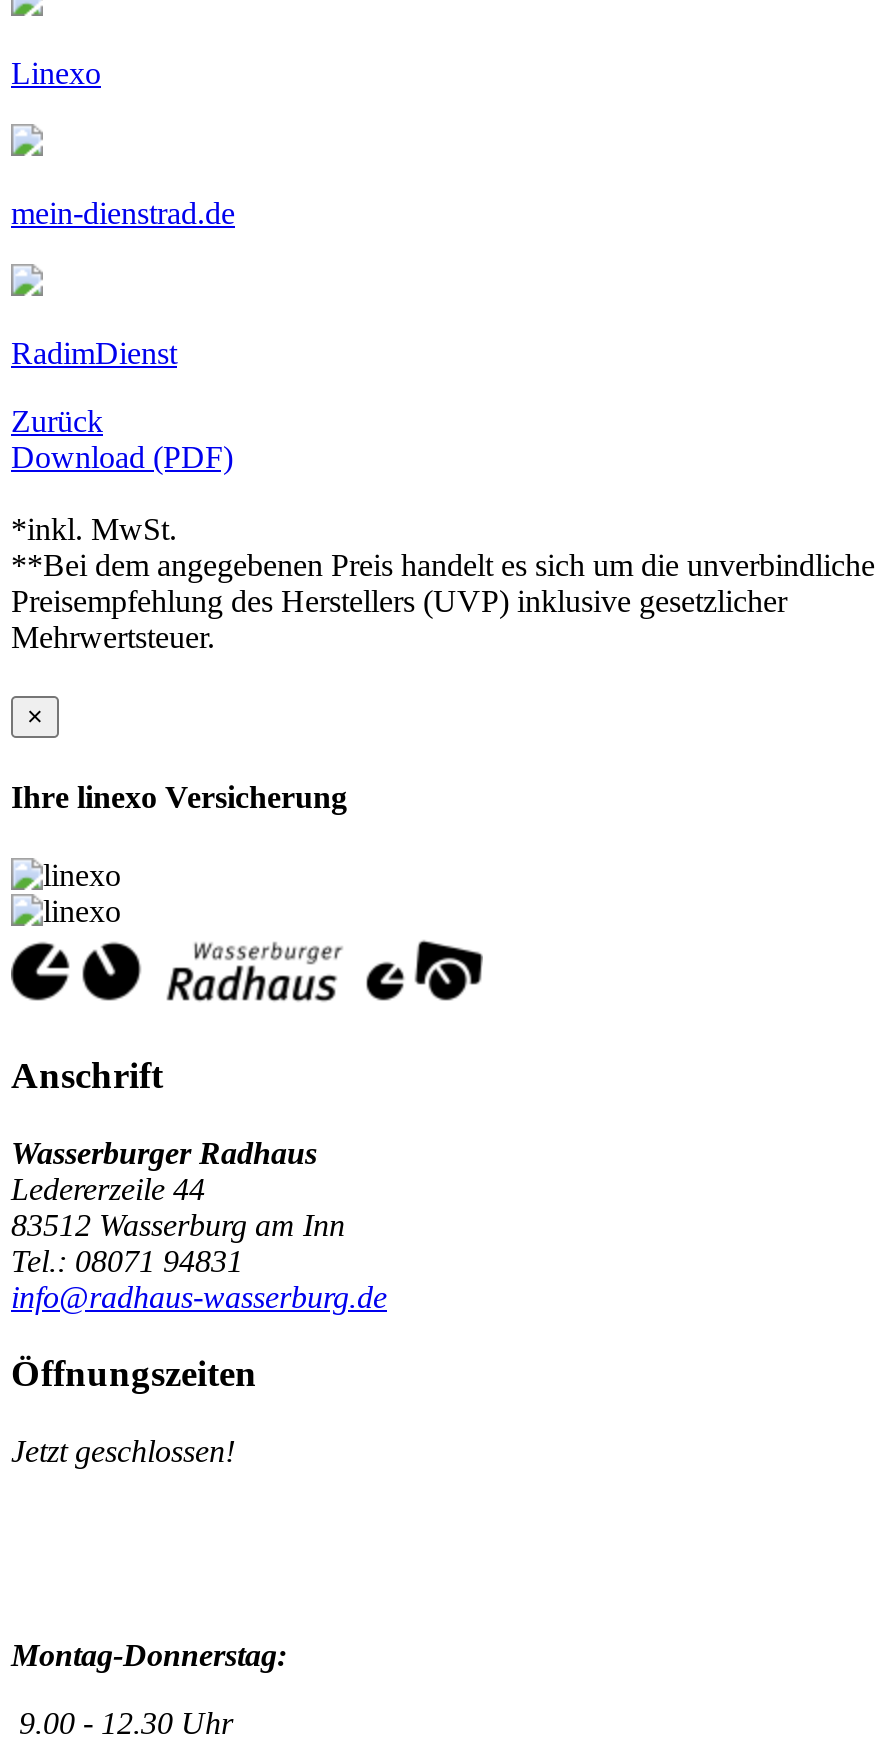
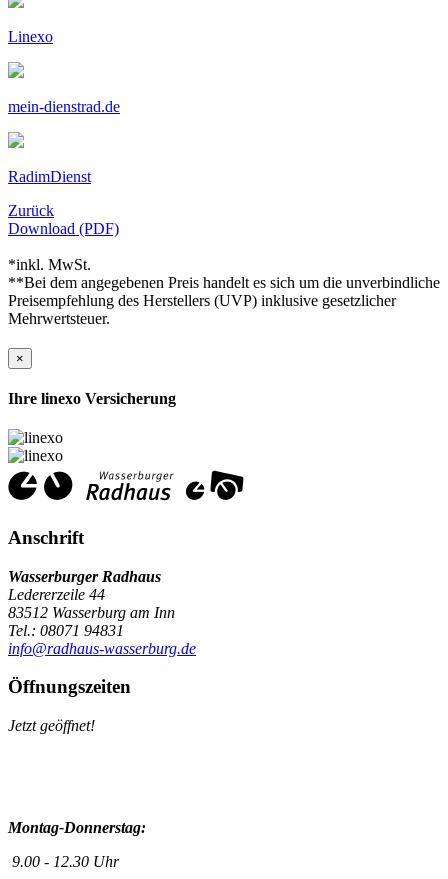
[11,1434,235,1468] Jetzt geschlossen! -> [8,717,95,734] Jetzt geöffnet!

